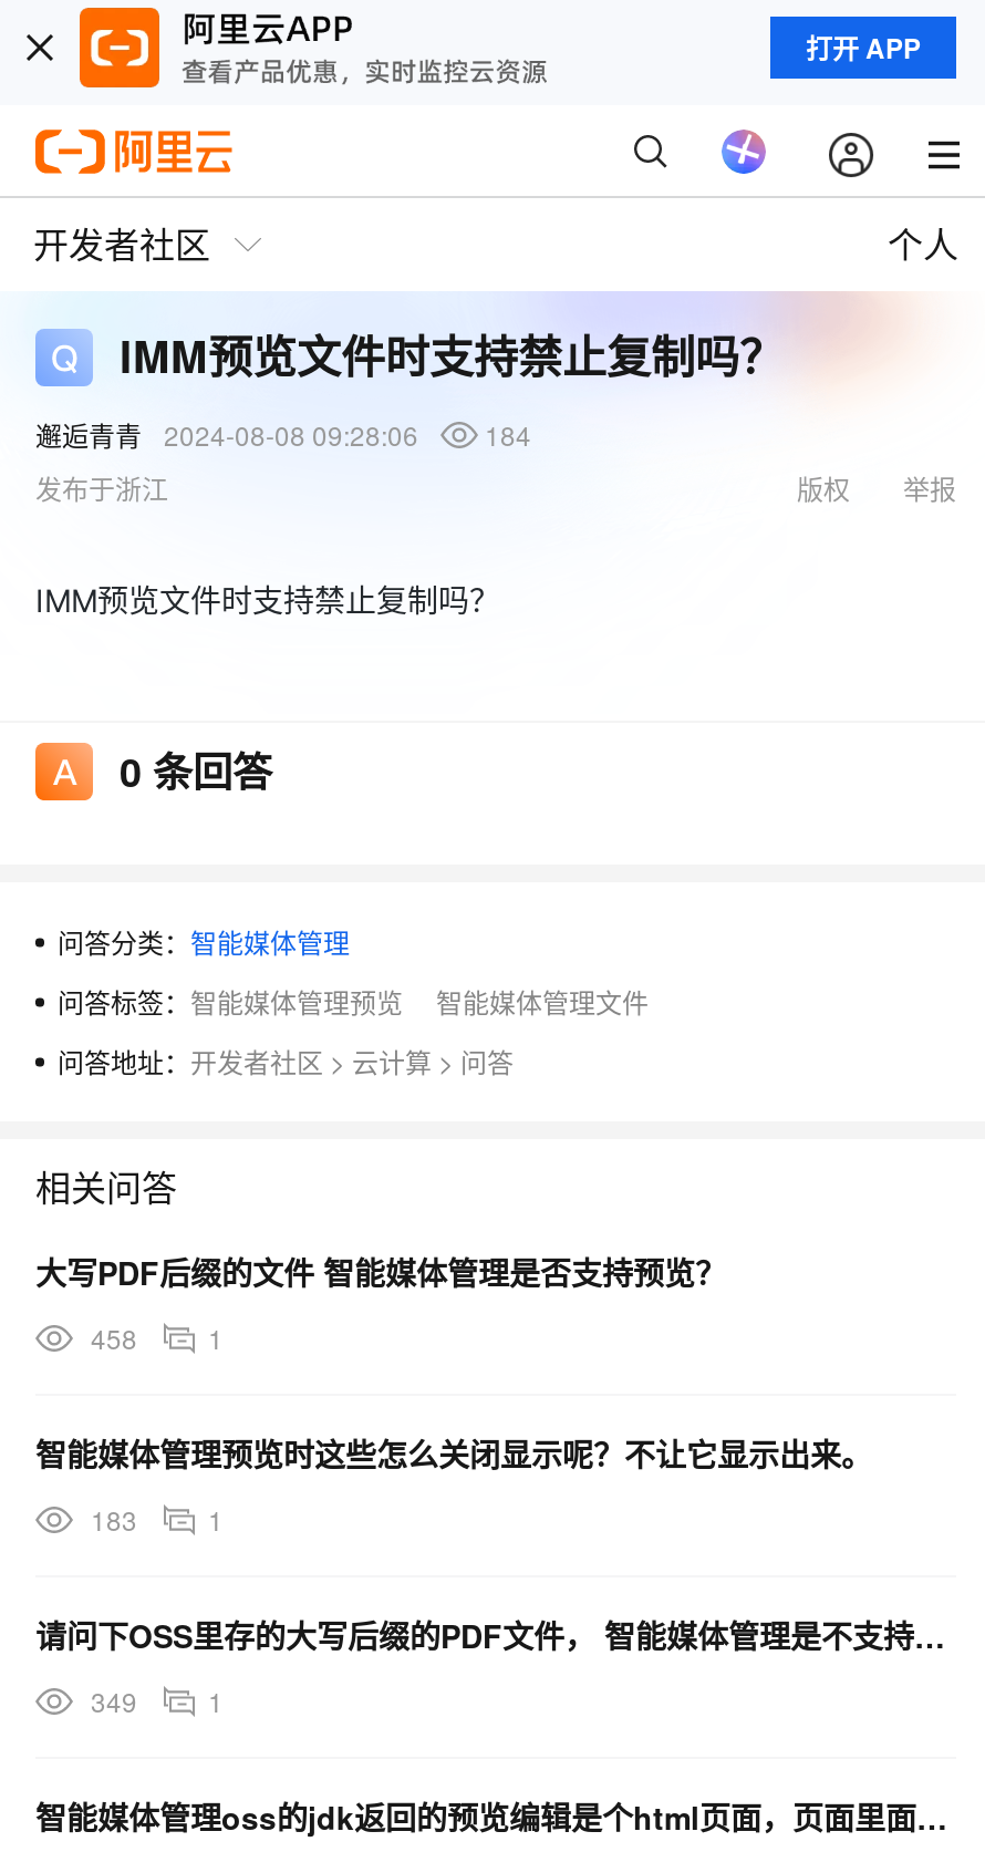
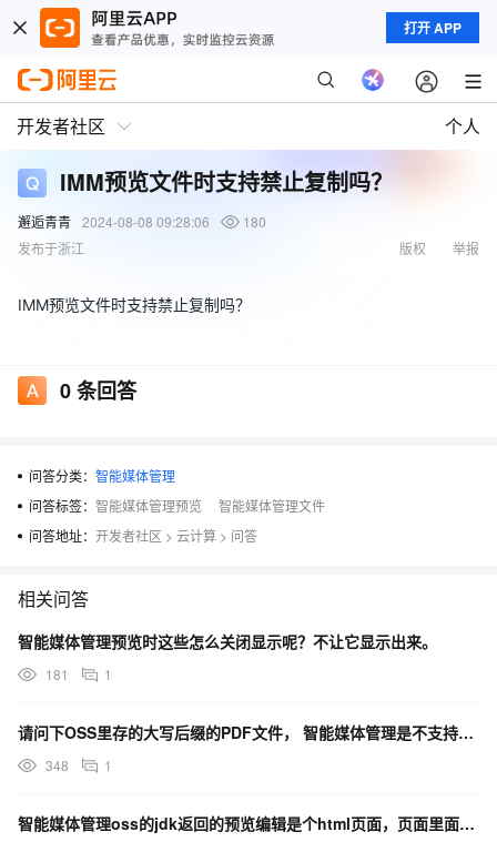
[35,415,531,453] 邂逅青青 2024-08-08 09:28:06 184 -> [18,212,266,231] 邂逅青青 2024-08-08 09:28:06 180
[35,1250,726,1356] 大写PDF后缀的文件 智能媒体管理是否支持预览？ | 458 | 1 -> none
[91,1500,224,1538] 183 1 -> [45,665,112,683] 181 1
[91,1682,224,1719] 349 1 -> [45,755,112,774] 348 1

